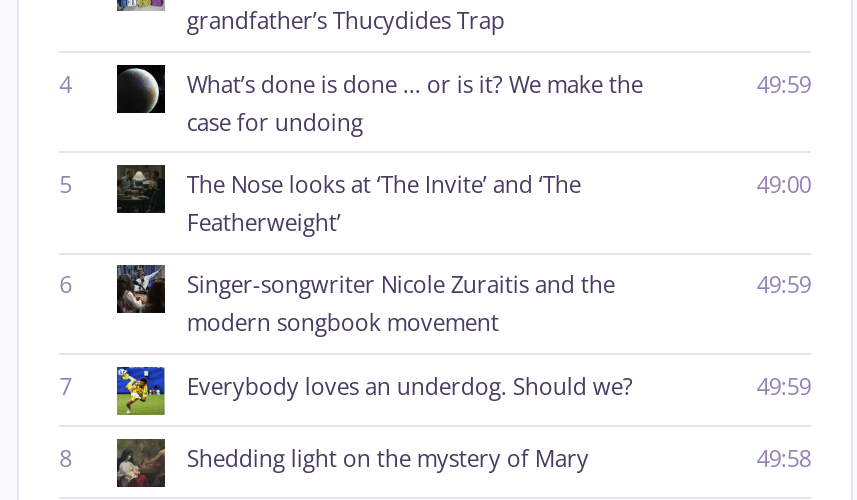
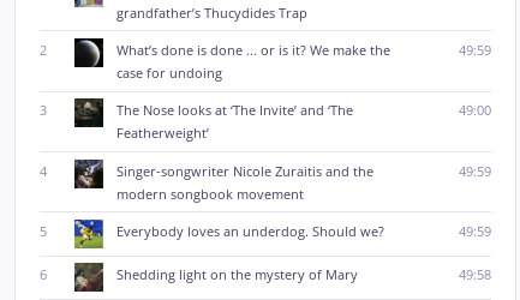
[59,68,71,98] 4 -> [40,41,47,59] 2
[59,168,71,198] 5 -> [40,101,47,119] 3
[59,269,71,299] 6 -> [40,162,47,180] 4
[59,370,71,400] 7 -> [40,222,47,240] 5
[59,442,71,472] 8 -> [40,265,47,283] 6

